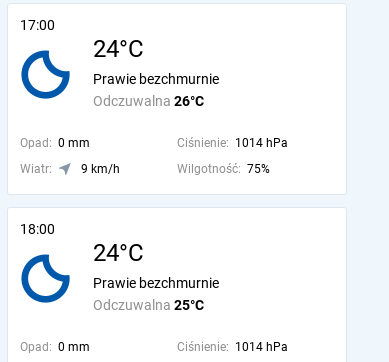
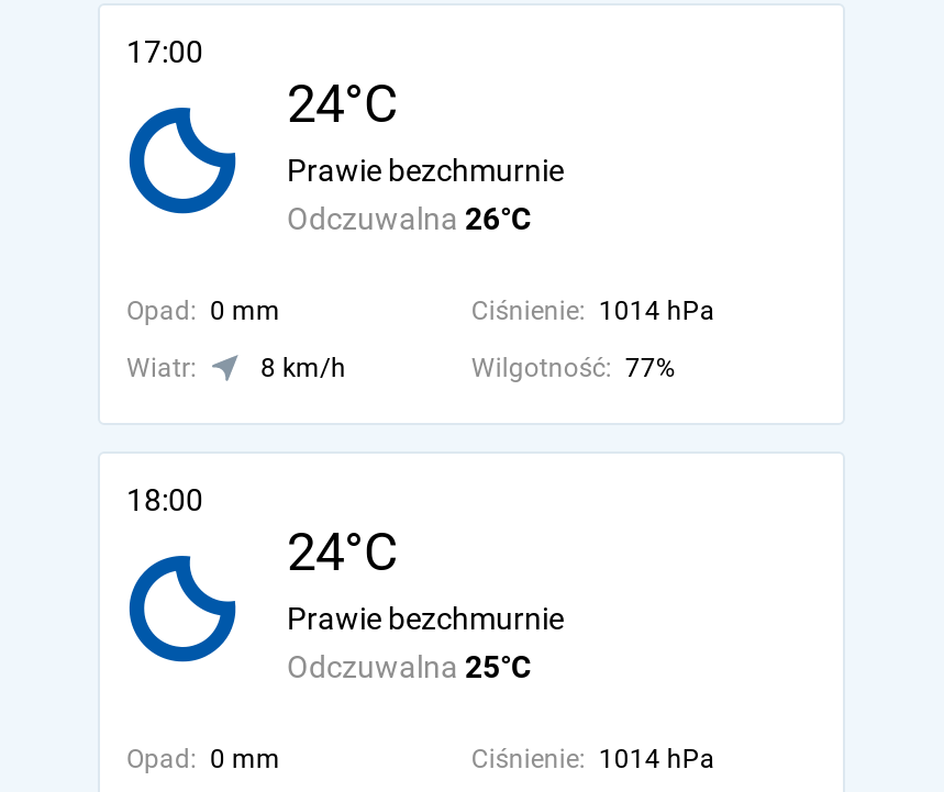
[81,162,120,176] 9 km/h -> [260,353,346,383] 8 km/h
[177,162,270,176] Wilgotność: 75% -> [471,353,676,383] Wilgotność: 77%

